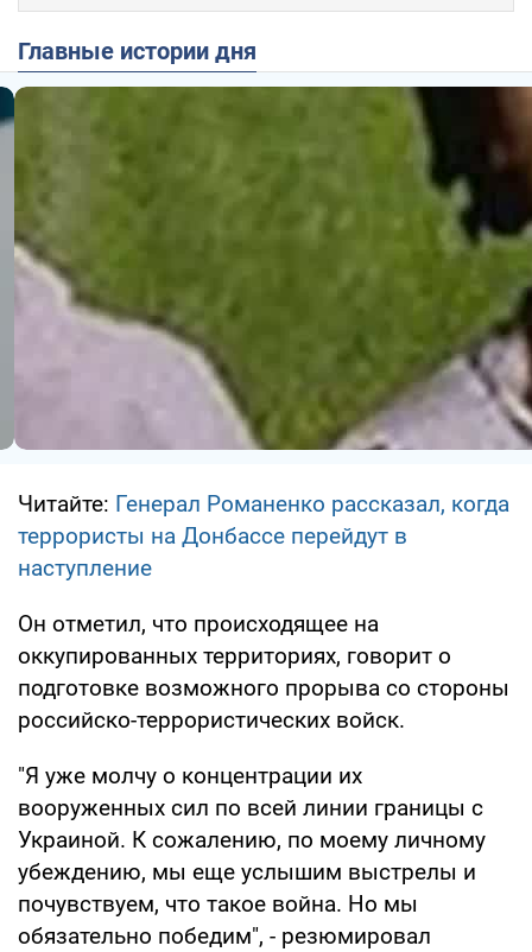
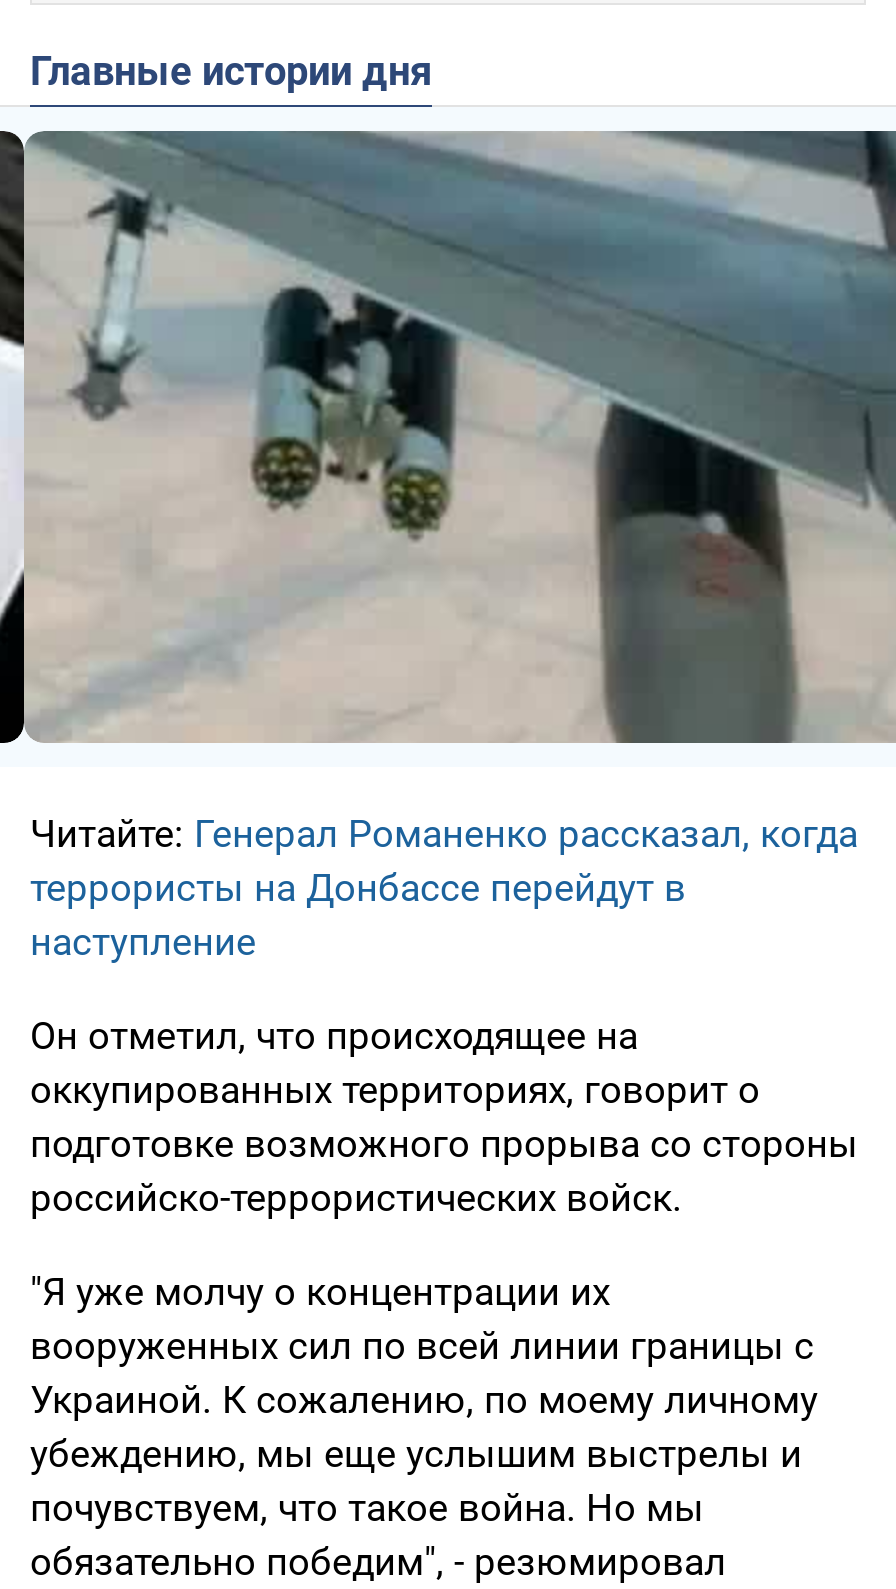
[4,85,528,450] [image] -> [6,129,890,743] [image]

